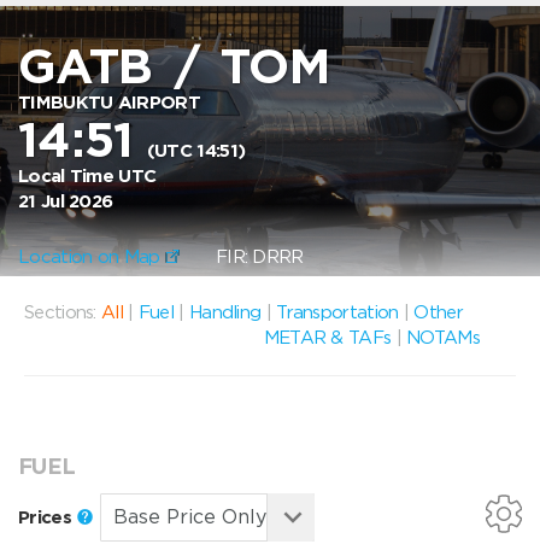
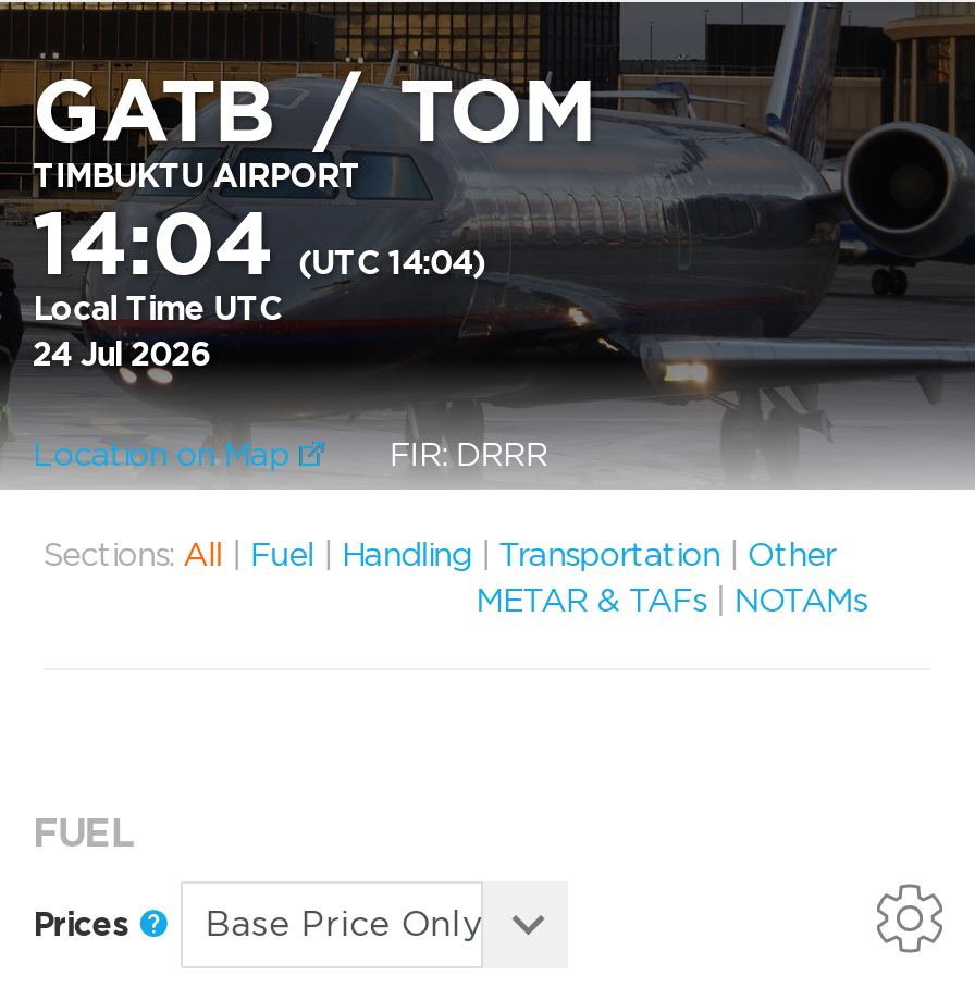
[18,111,245,169] 14:51 (UTC 14:51) -> [33,192,486,296] 14:04 (UTC 14:04)
[18,191,112,212] 21 Jul 2026 -> [33,335,210,374] 24 Jul 2026

